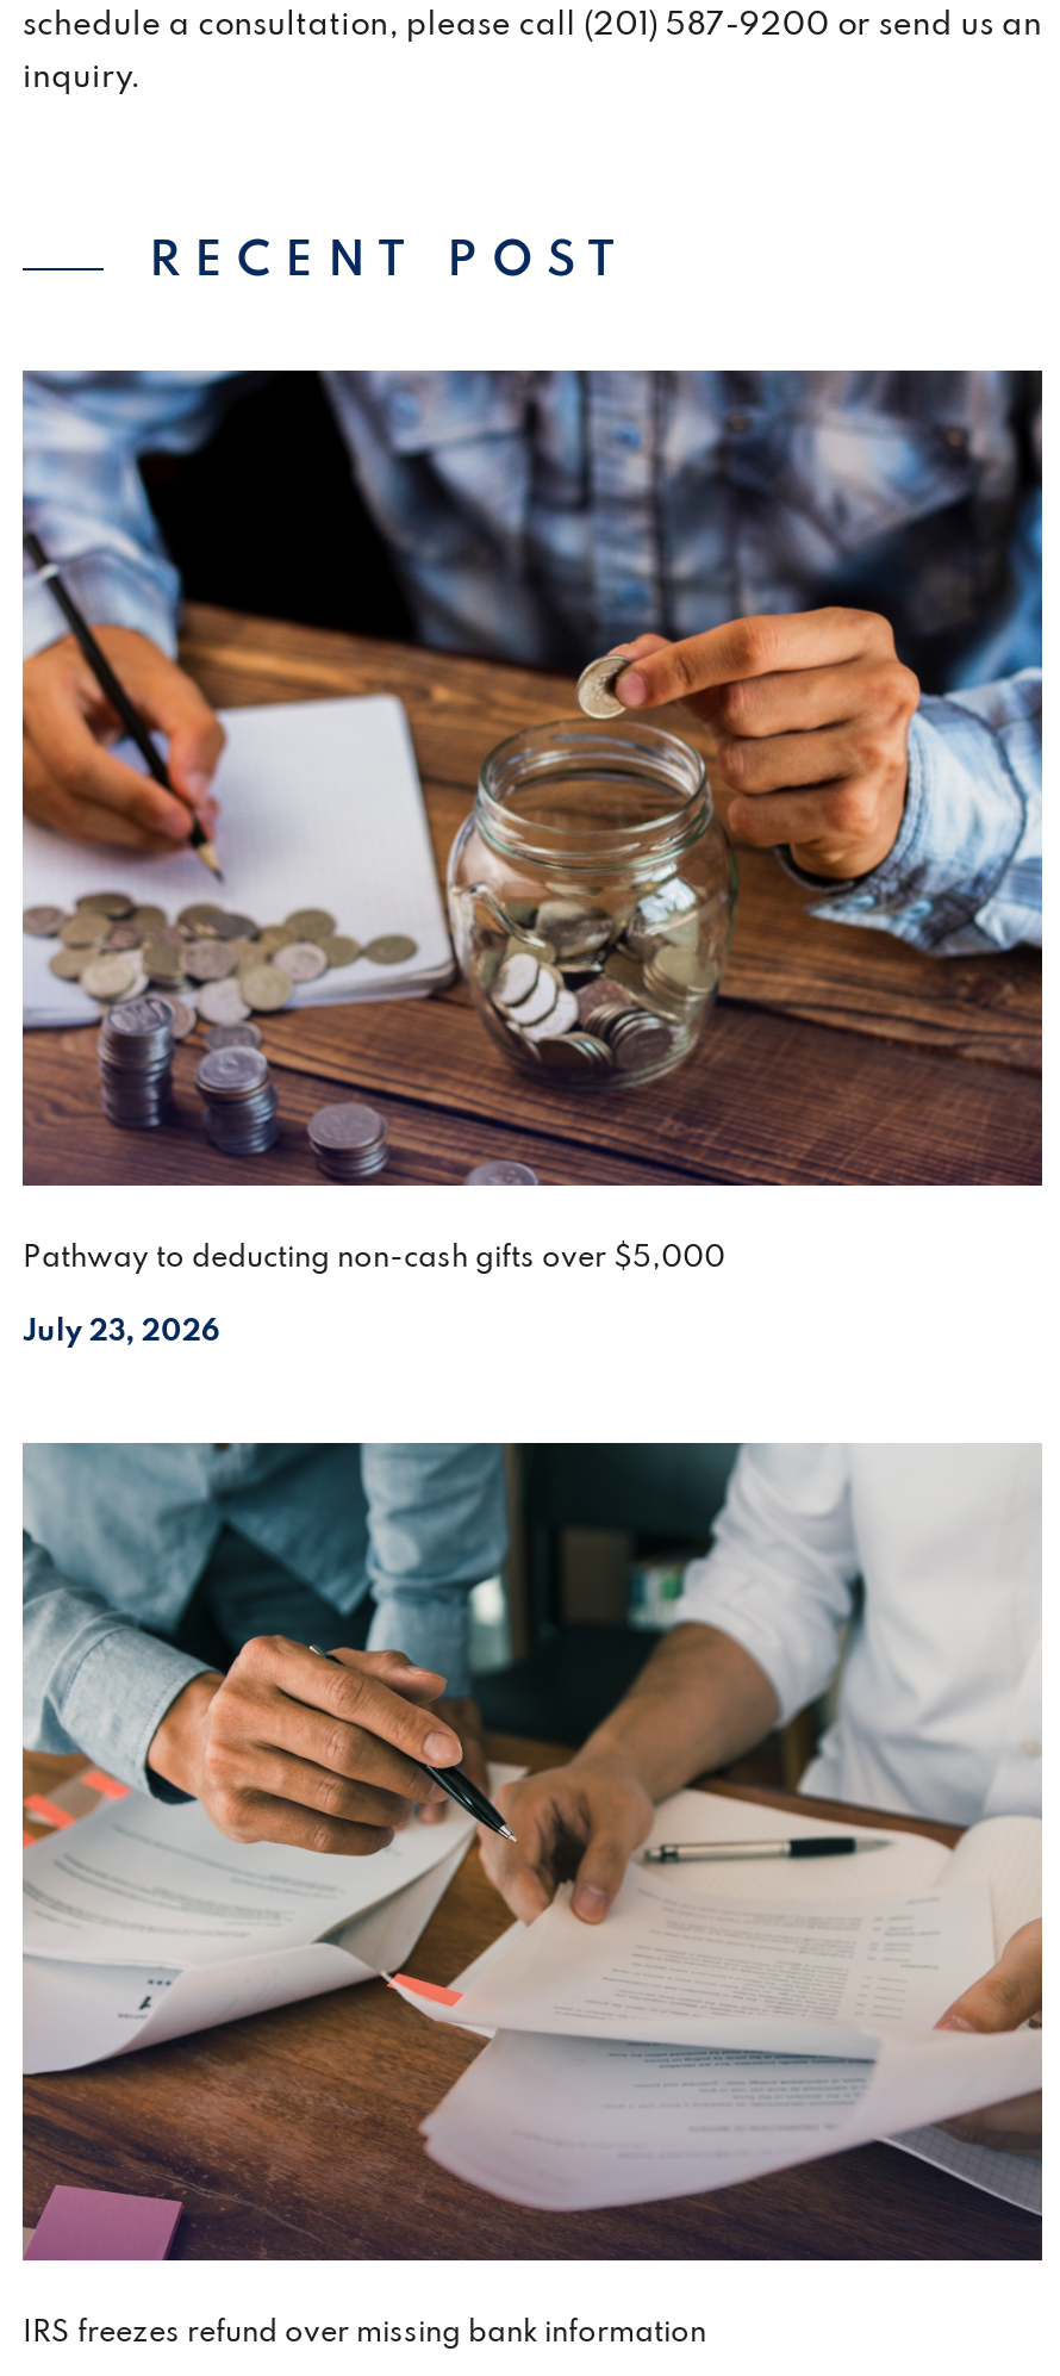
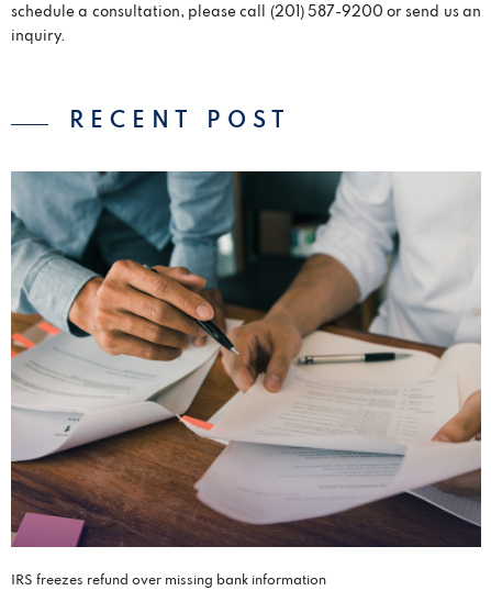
[23,368,1045,1349] [image] | Pathway to deducting non-cash gifts over $5,000 | July 23, 2026 -> none

